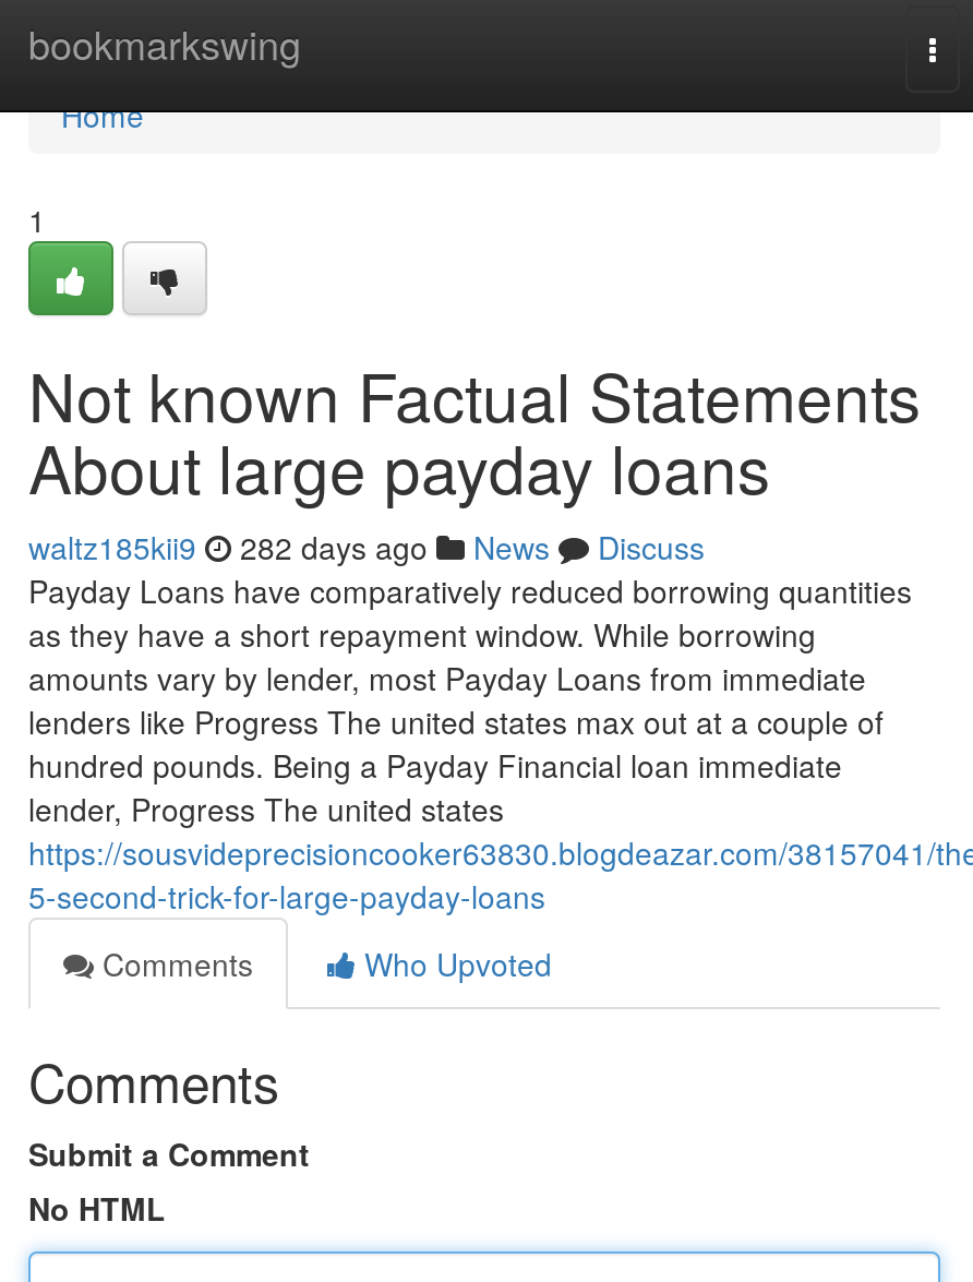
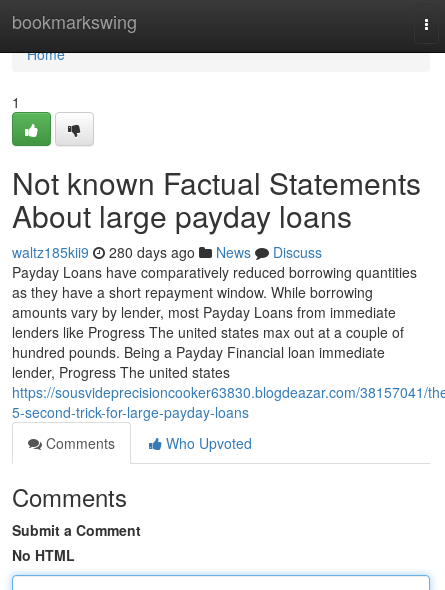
[28,525,705,568] waltz185kii9 282 days ago News Discuss -> [12,242,322,262] waltz185kii9 280 days ago News Discuss

